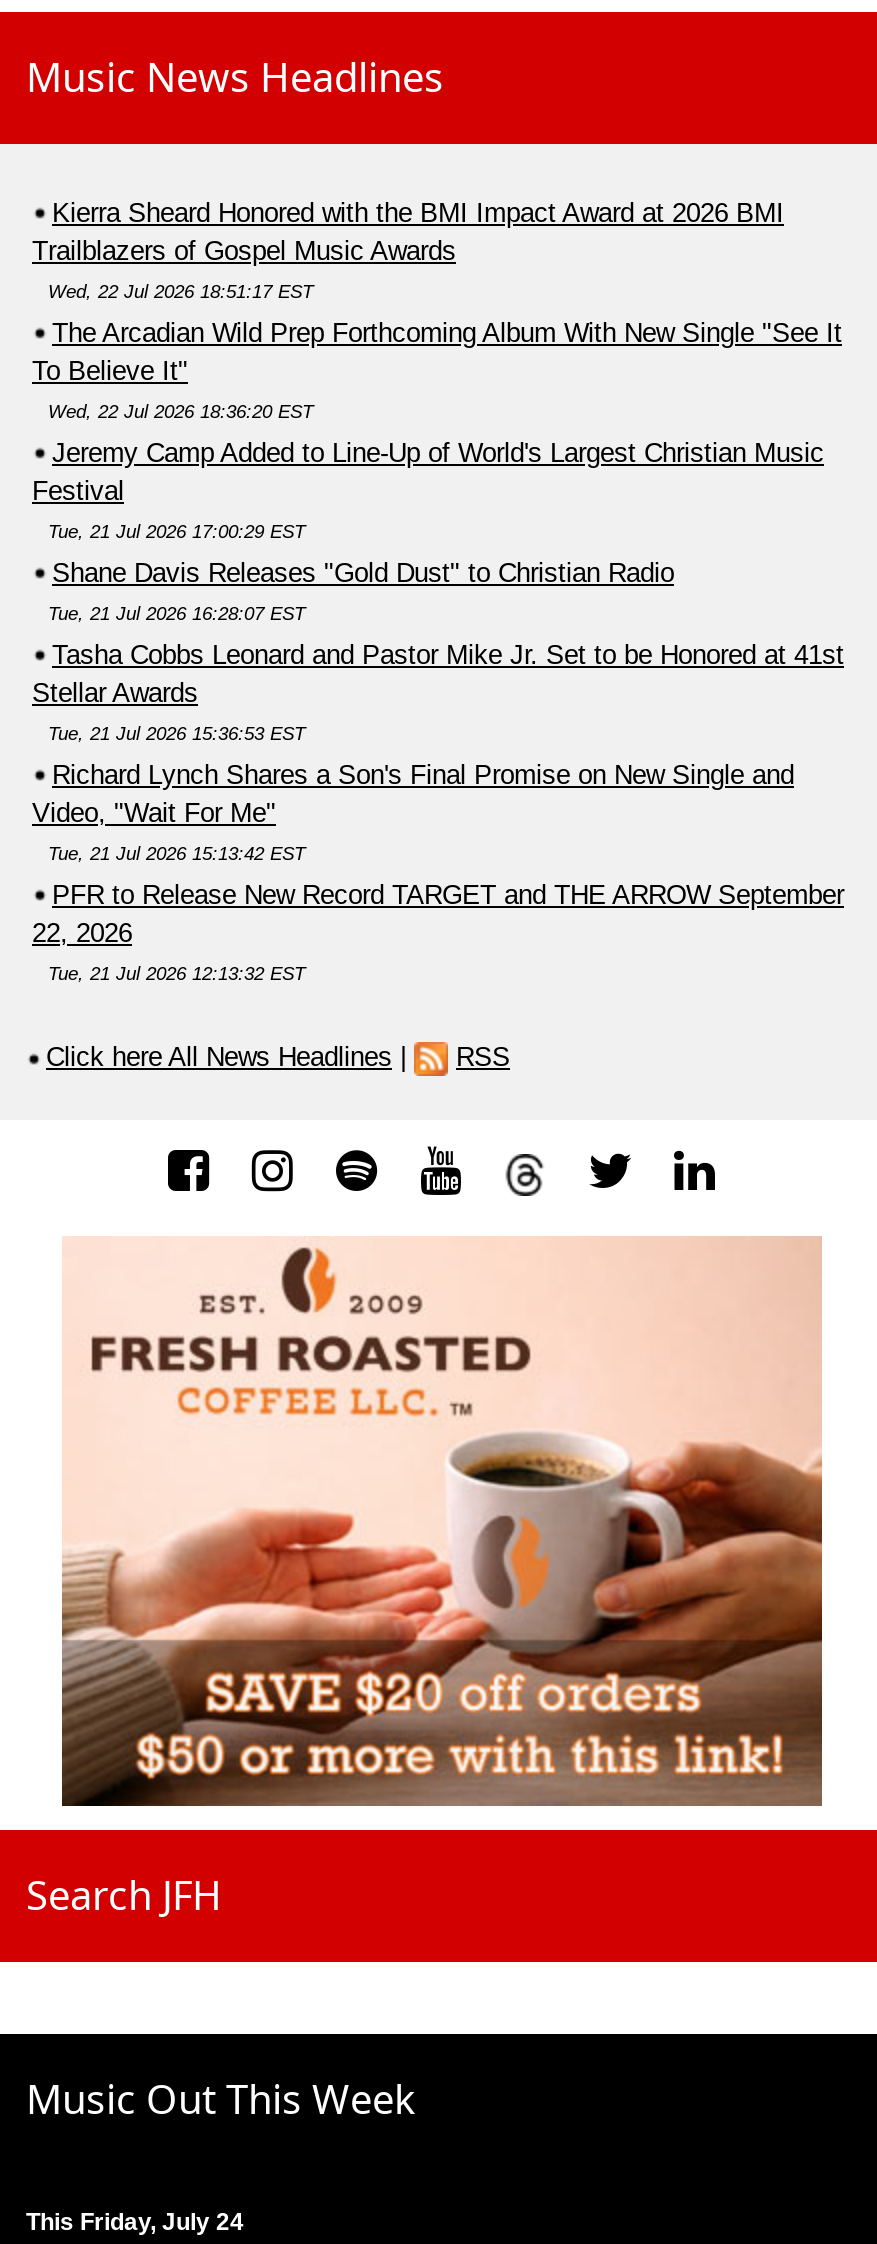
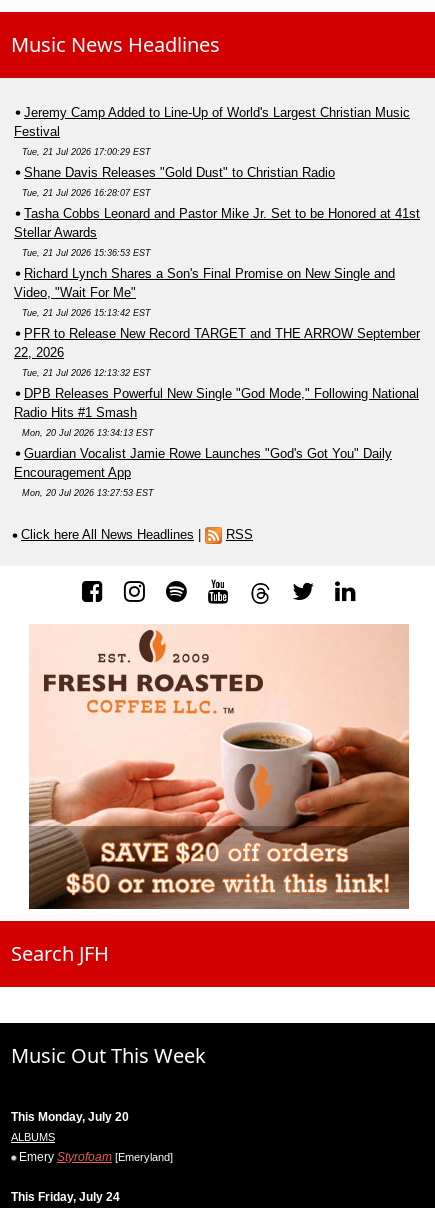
[32,198,842,422] Kierra Sheard Honored with the BMI Impact Award at 2026 BMI | Trailblazers of Gospel Music Awards | Wed, 22 Jul 2026 18:51:17 EST | The Arcadian Wild Prep Forthcoming Album With New Single "See It | To Believe It" | Wed, 22 Jul 2026 18:36:20 EST -> none
moved [32,438,844,984] -> [14,105,420,378]: Jeremy Camp Added to Line-Up of World's Largest Christian Music | Festival | Tue, 21 Jul 2026 17:00:29 EST | ... | 22, 2026 | Tue, 21 Jul 2026 12:13:32 EST
none -> [14,386,419,498] DPB Releases Powerful New Single "God Mode," Following National | Radio Hits #1 Smash | Mon, 20 Jul 2026 13:34:13 EST | Guardian Vocalist Jamie Rowe Launches "God's Got You" Daily | Encouragement App | Mon, 20 Jul 2026 13:27:53 EST
none -> [11,1110,173,1164] This Monday, July 20 | ALBUMS | Emery Styrofoam [Emeryland]

